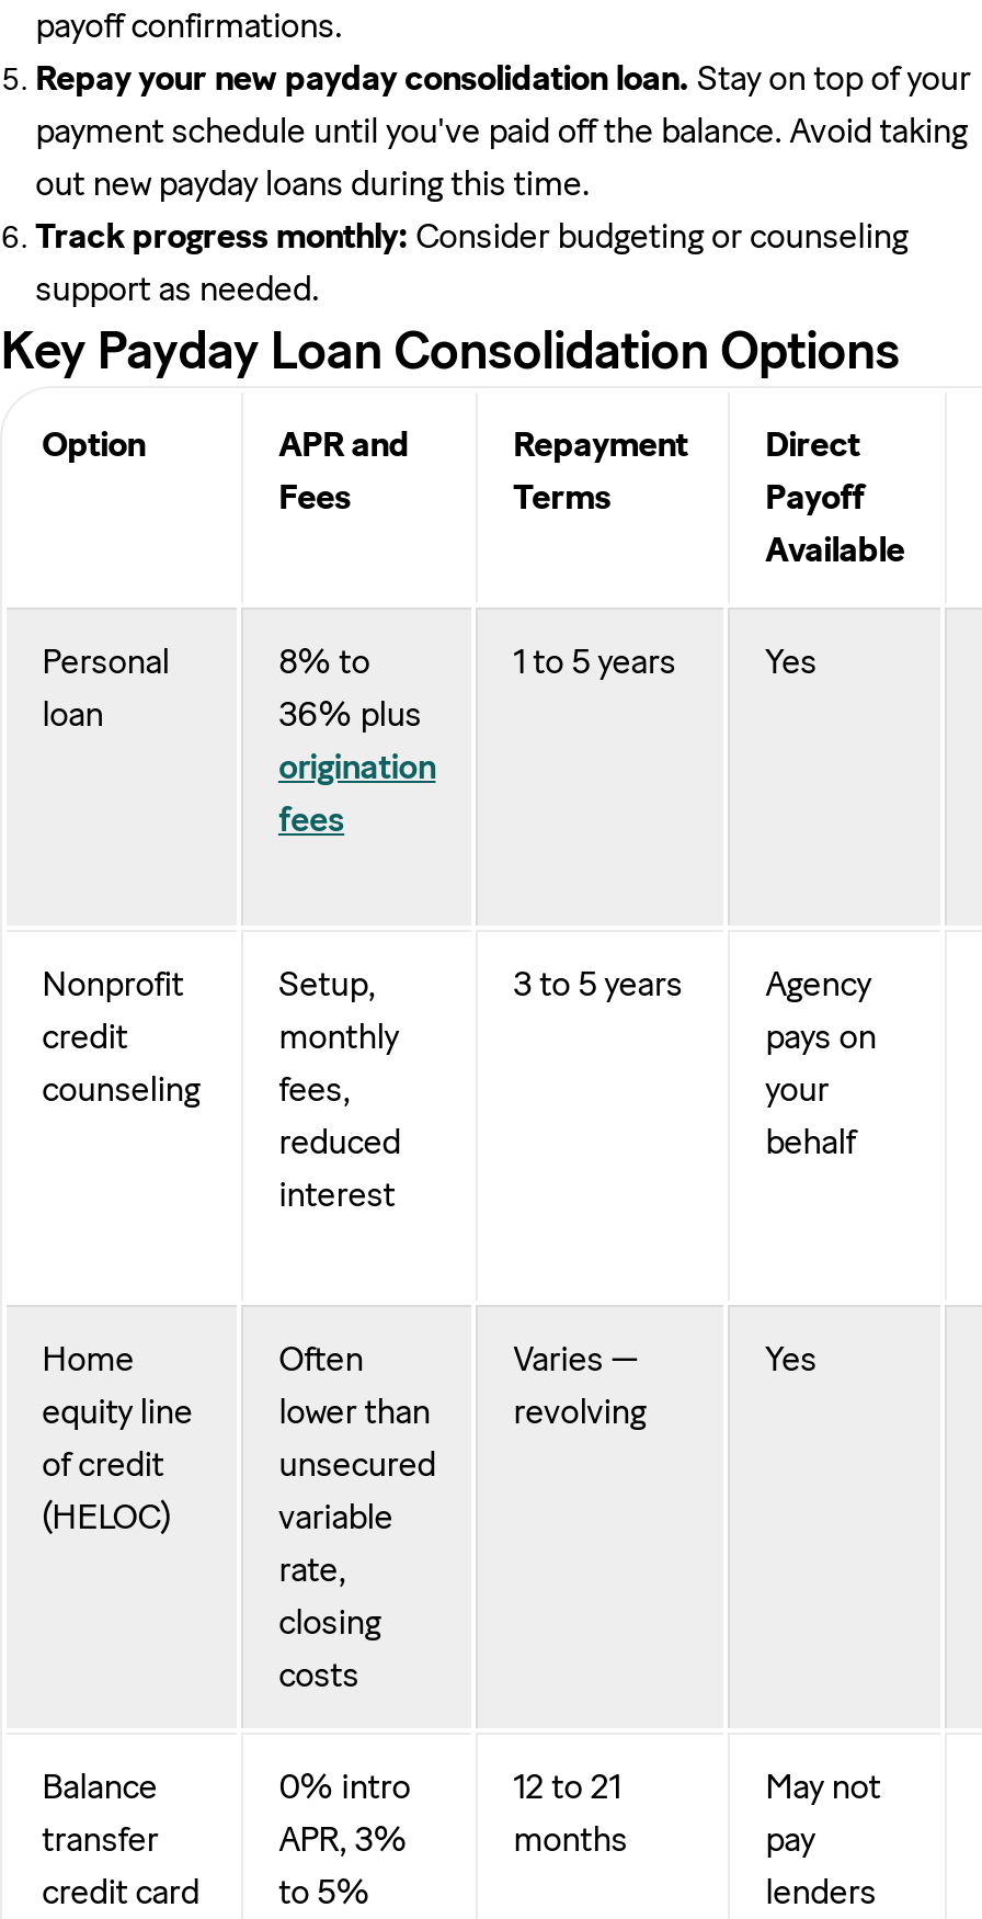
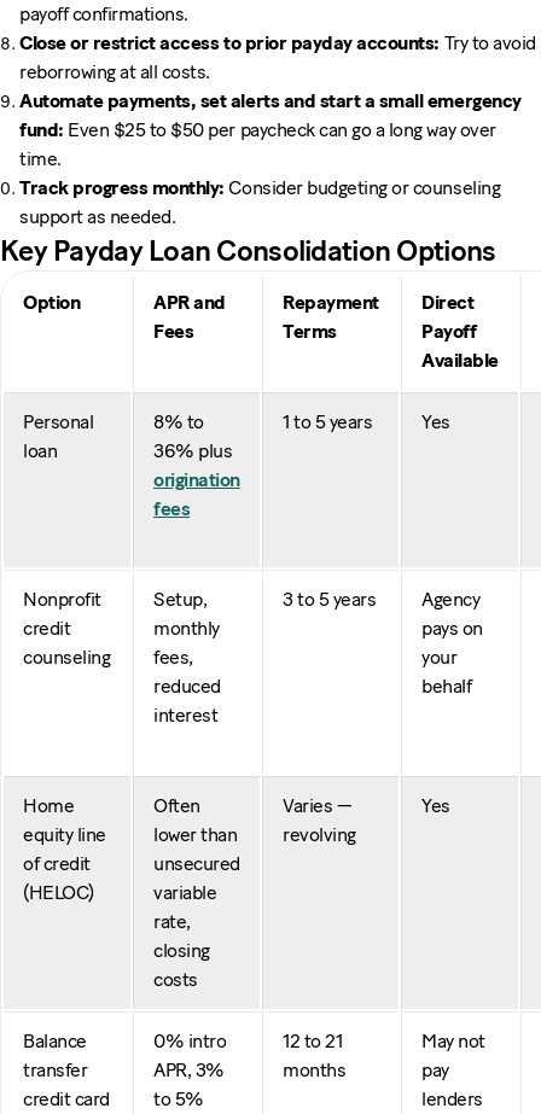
[35,58,970,205] Repay your new payday consolidation loan. Stay on top of your | payment schedule until you've paid off the balance. Avoid taking | out new payday loans during this time. -> [19,32,536,171] Close or restrict access to prior payday accounts: Try to avoid | reborrowing at all costs. | Automate payments, set alerts and start a small emergency | fund: Even $25 to $50 per paycheck can go a long way over | time.

